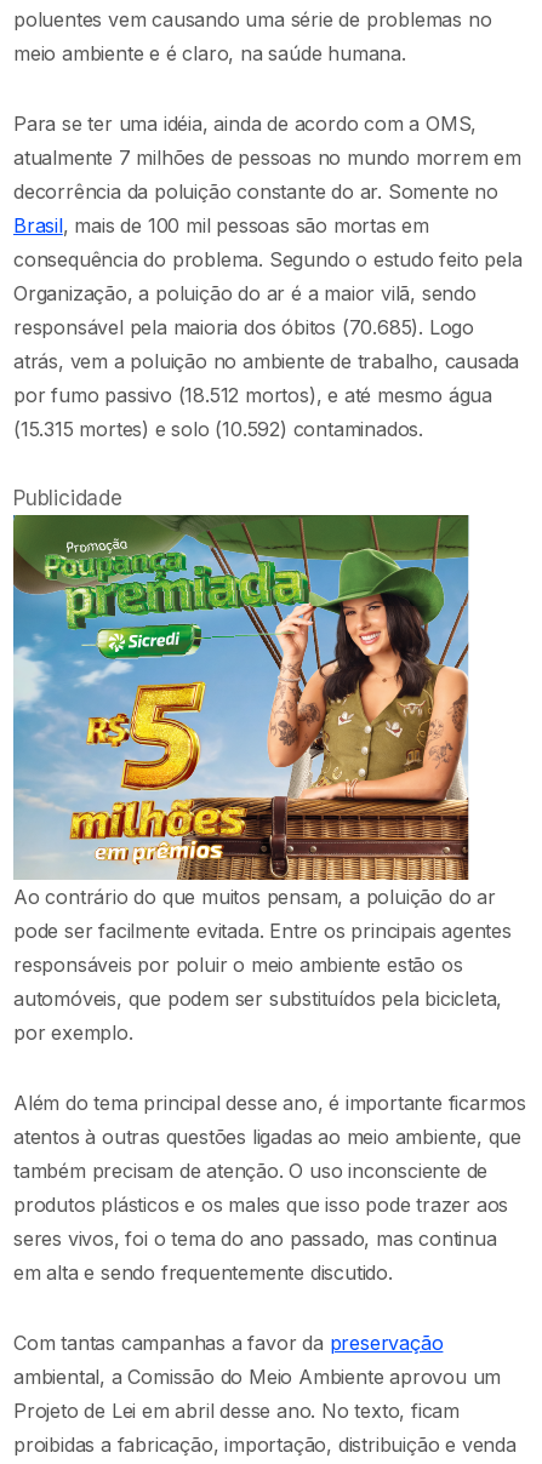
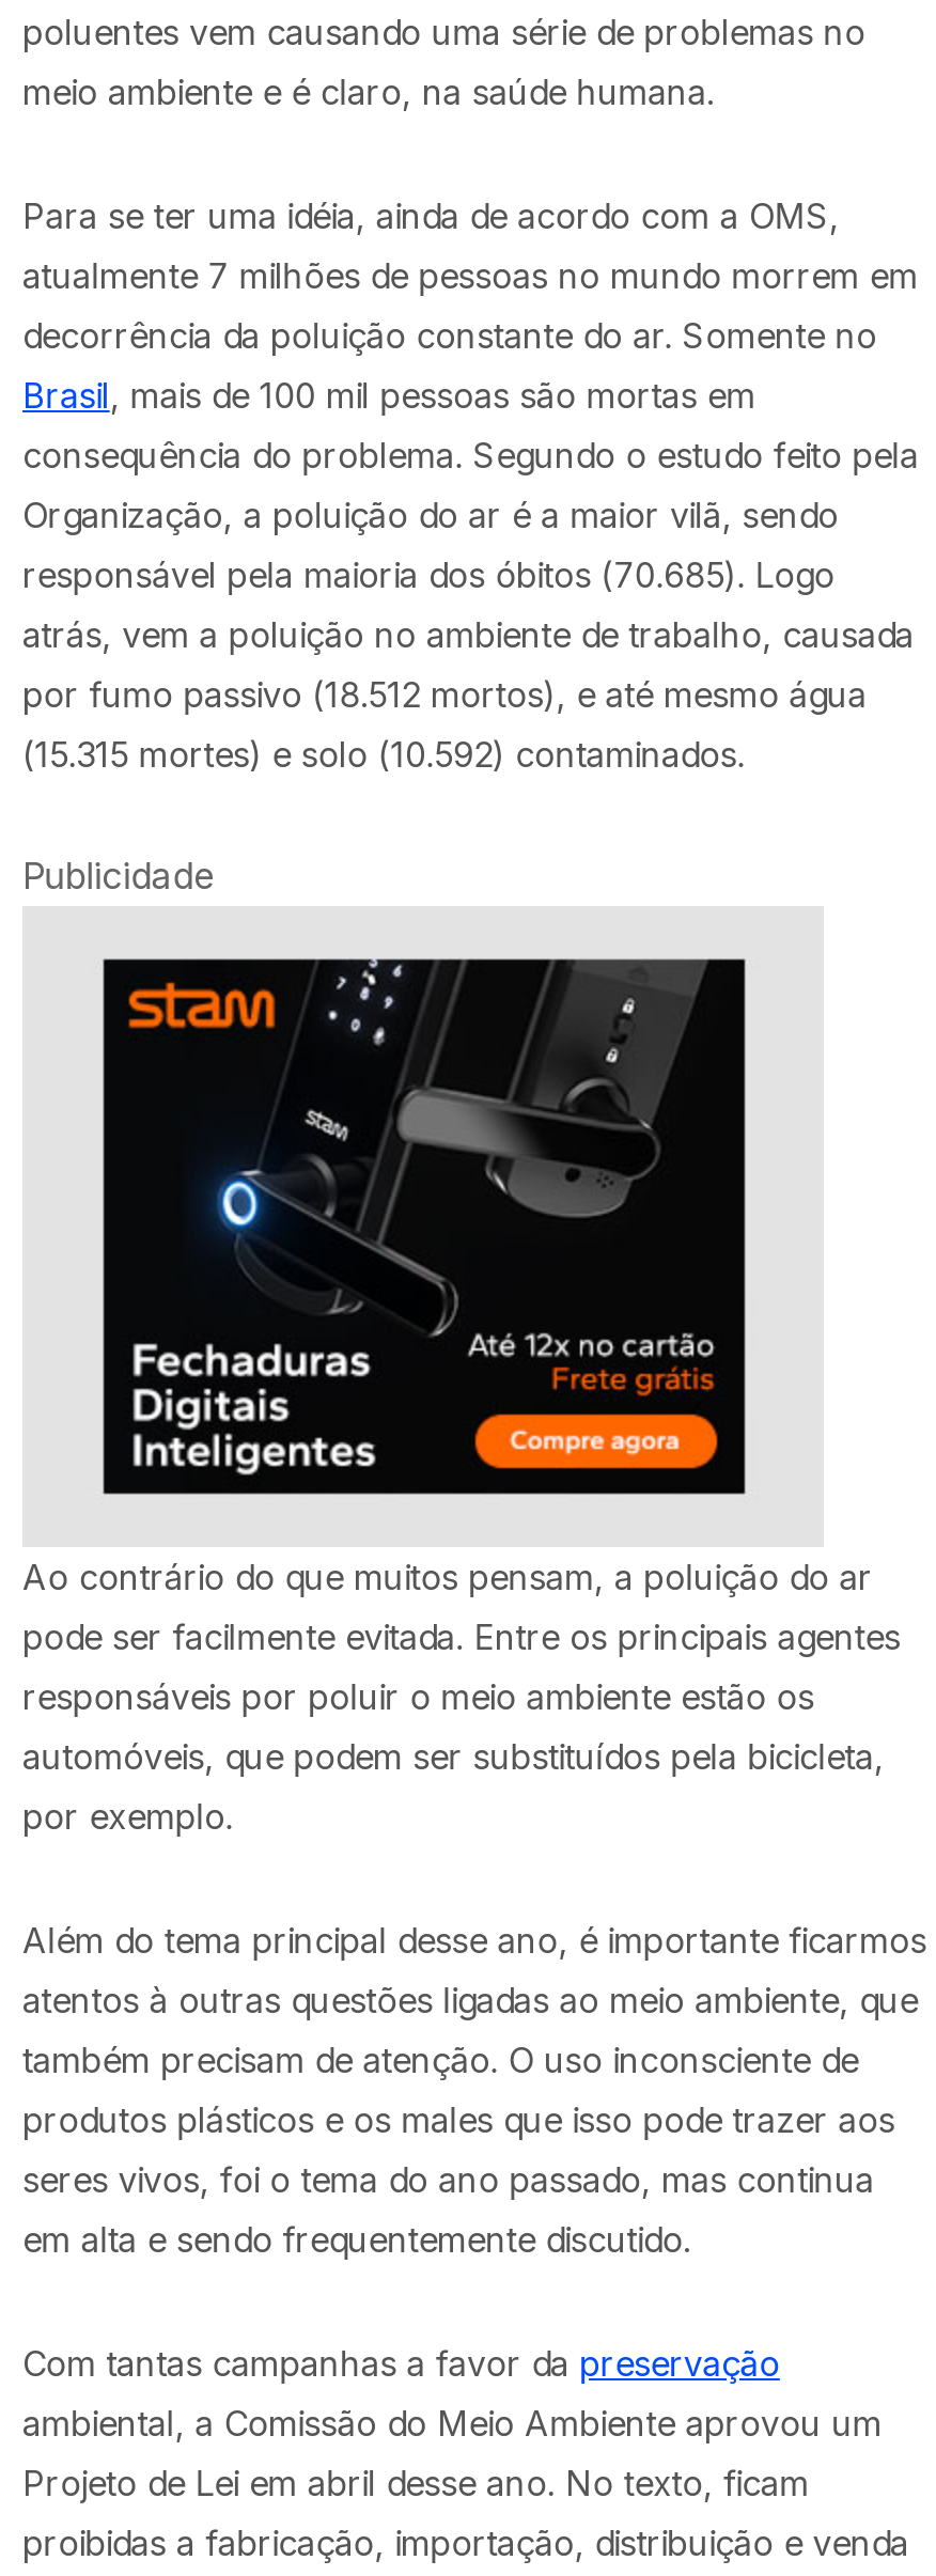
[12,514,469,881] [image] -> [22,906,824,1547] [image]

